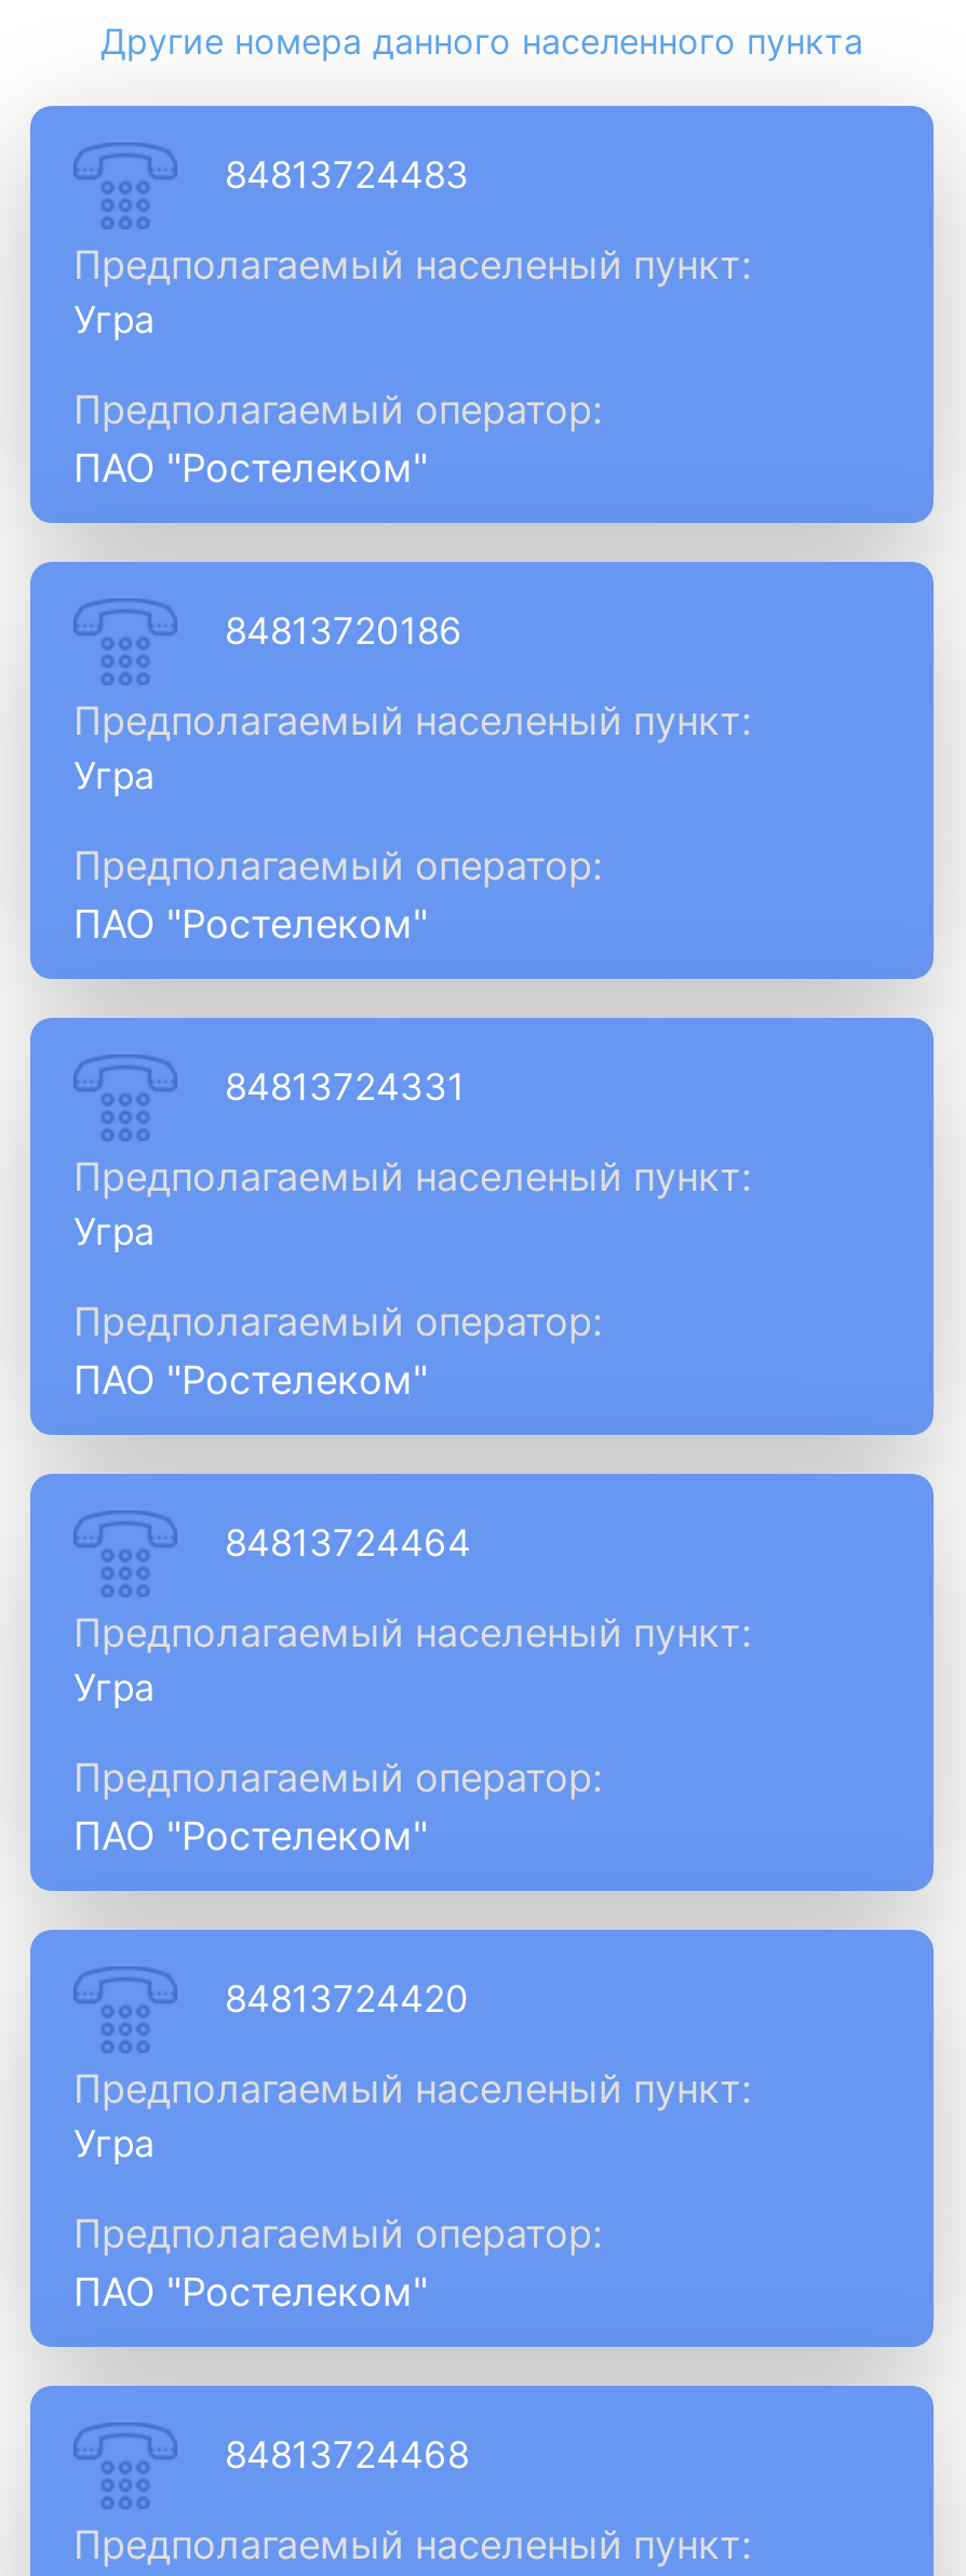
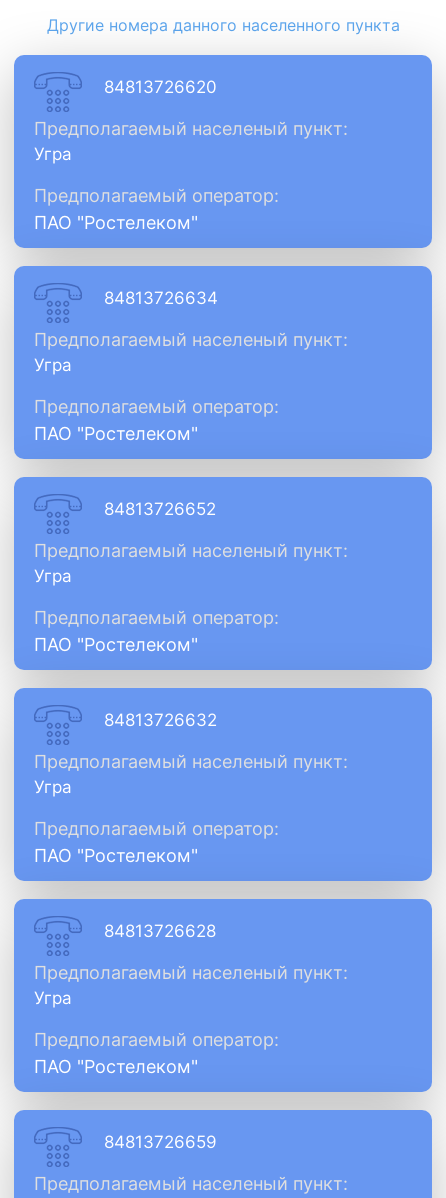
[225,153,469,197] 84813724483 -> [104,77,217,97] 84813726620
[225,609,462,653] 84813720186 -> [104,288,218,308] 84813726634
[225,1065,465,1109] 84813724331 -> [104,499,216,519] 84813726652
[225,1521,471,1565] 84813724464 -> [104,710,217,730] 84813726632
[225,1977,469,2021] 84813724420 -> [104,921,216,941] 84813726628
[225,2433,469,2477] 84813724468 -> [104,1132,217,1152] 84813726659

